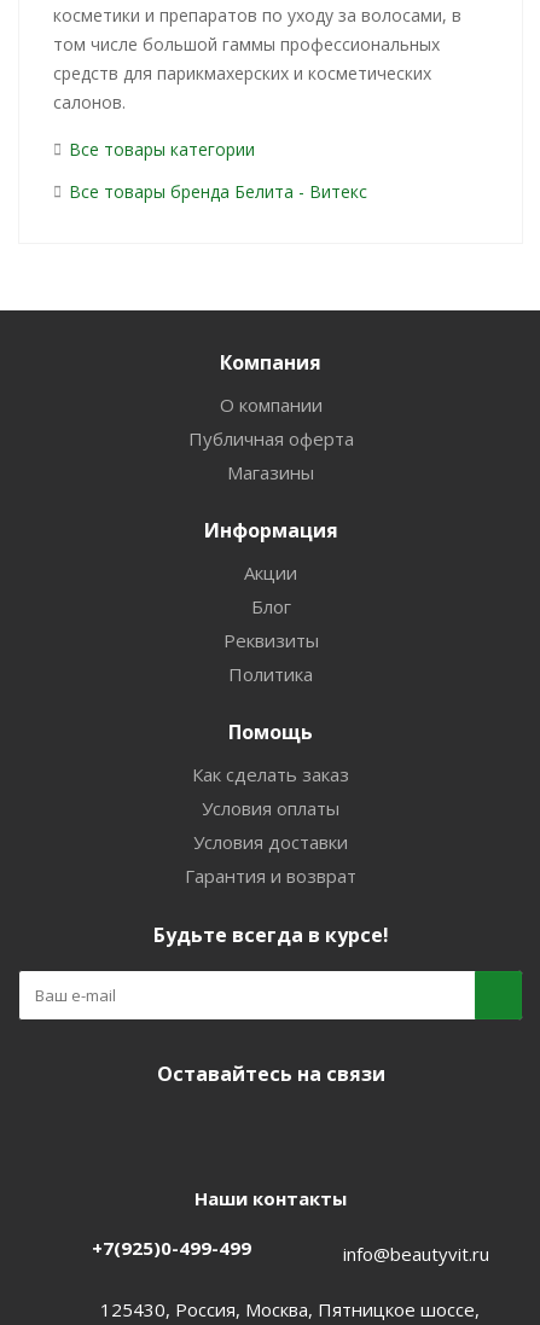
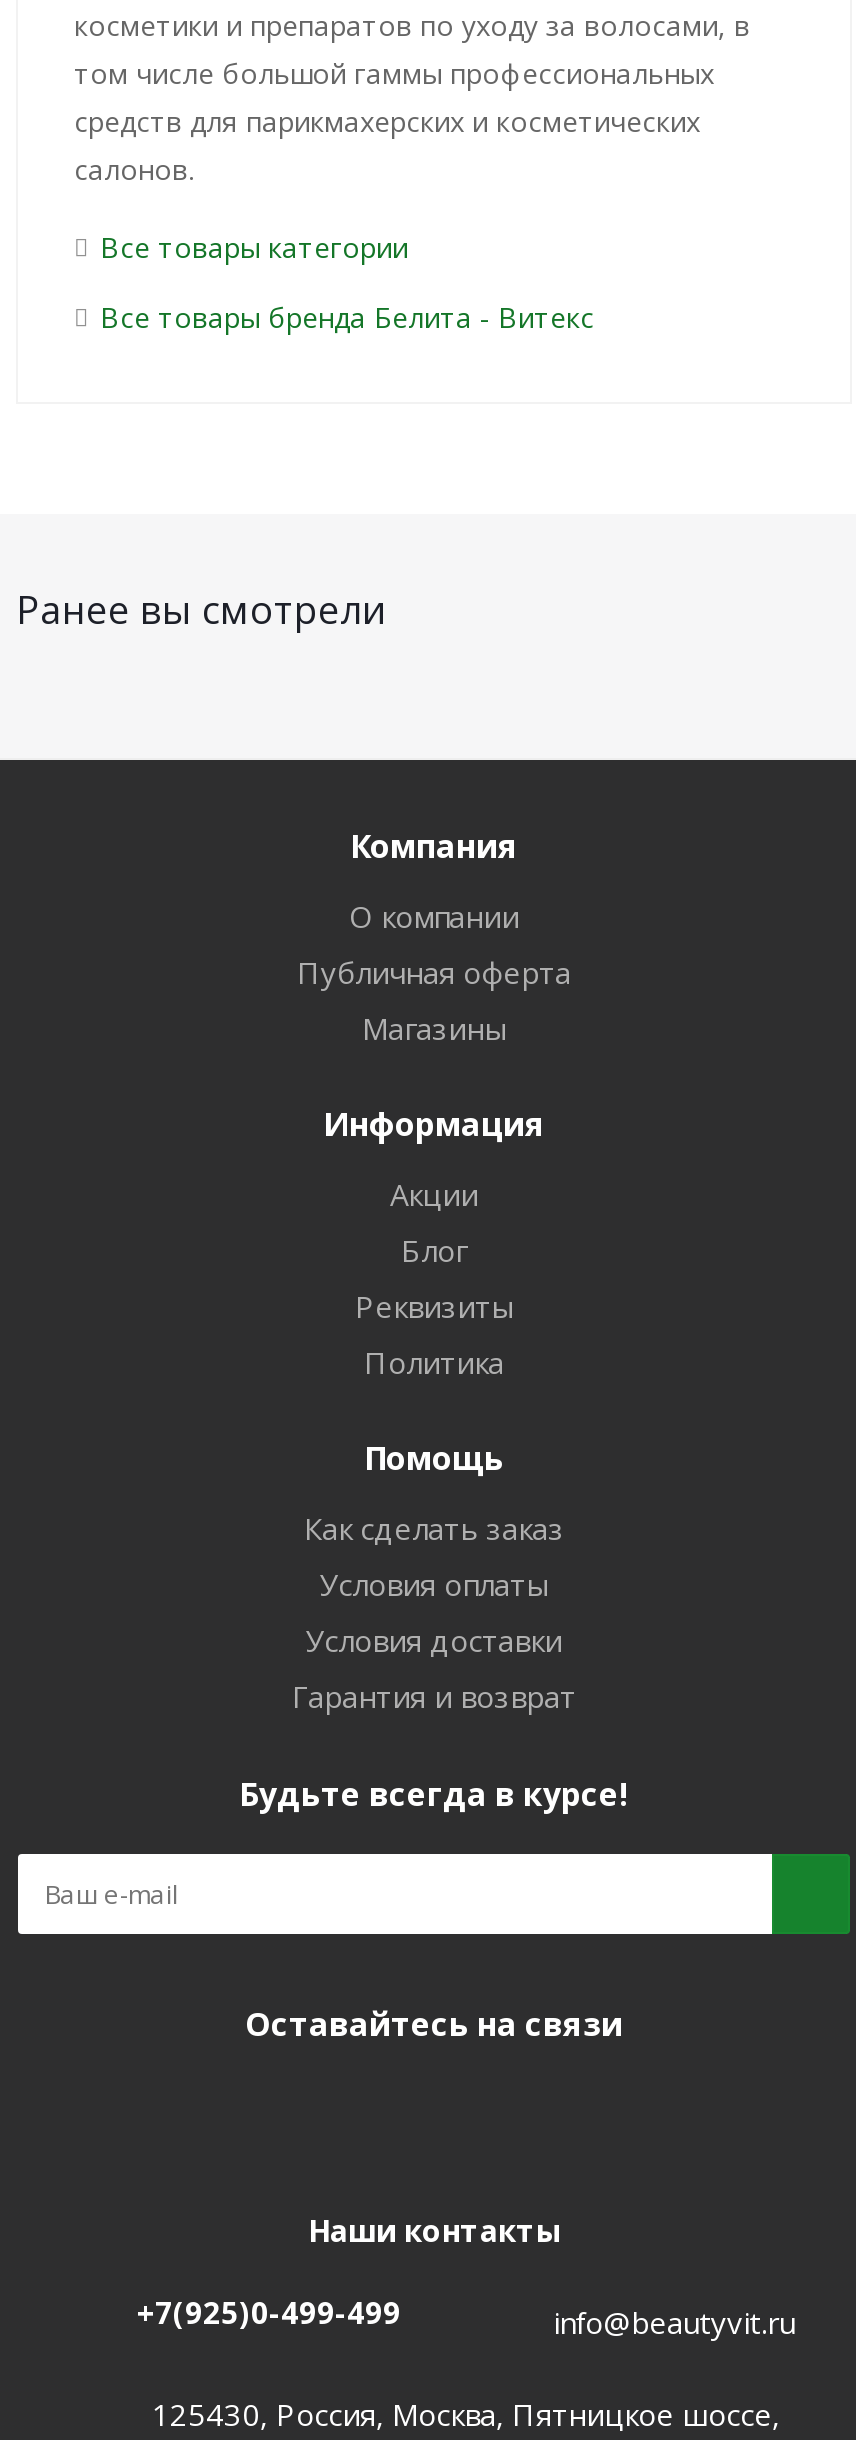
none -> [16,584,388,636] Ранее вы смотрели

